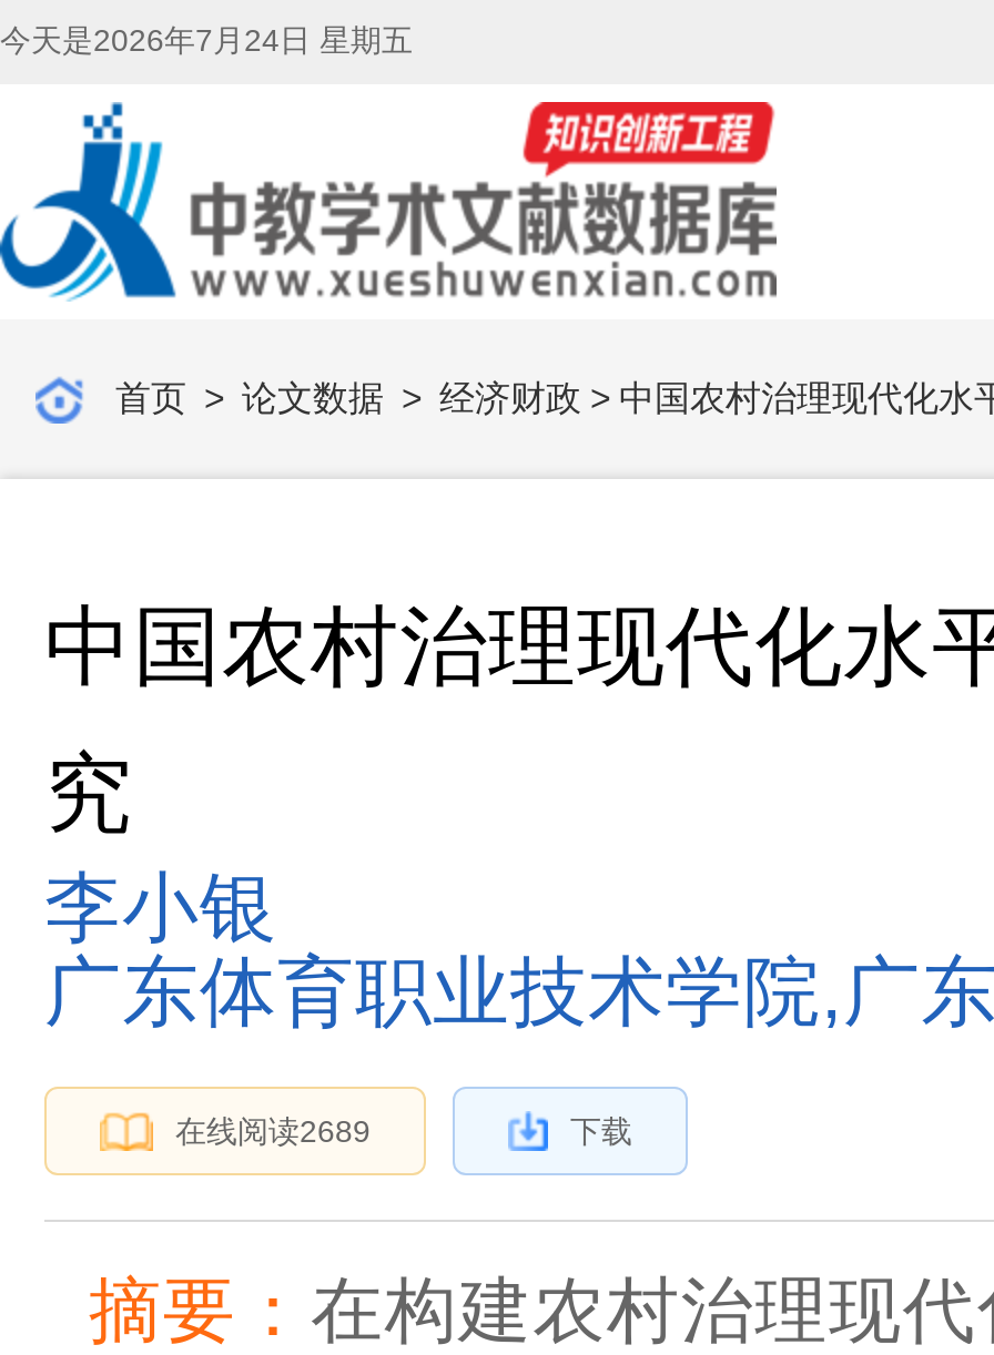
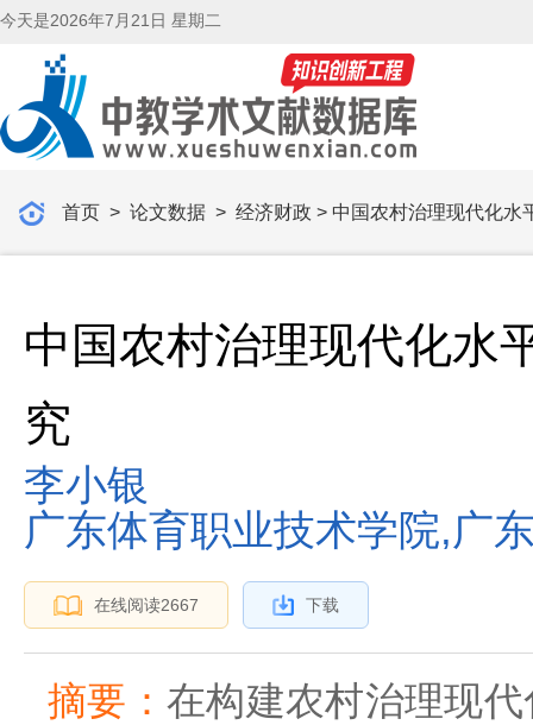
[0,22,413,58] 今天是2026年7月24日 星期五 -> [0,11,221,30] 今天是2026年7月21日 星期二
[175,1113,371,1149] 在线阅读2689 -> [94,595,199,614] 在线阅读2667

